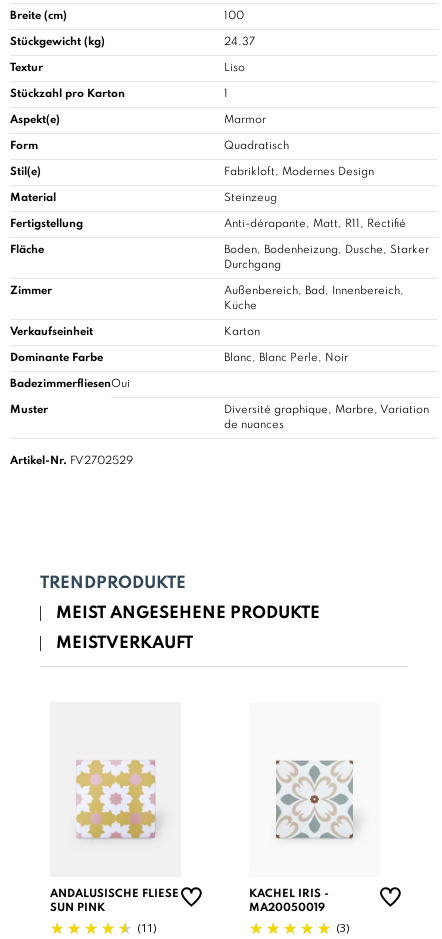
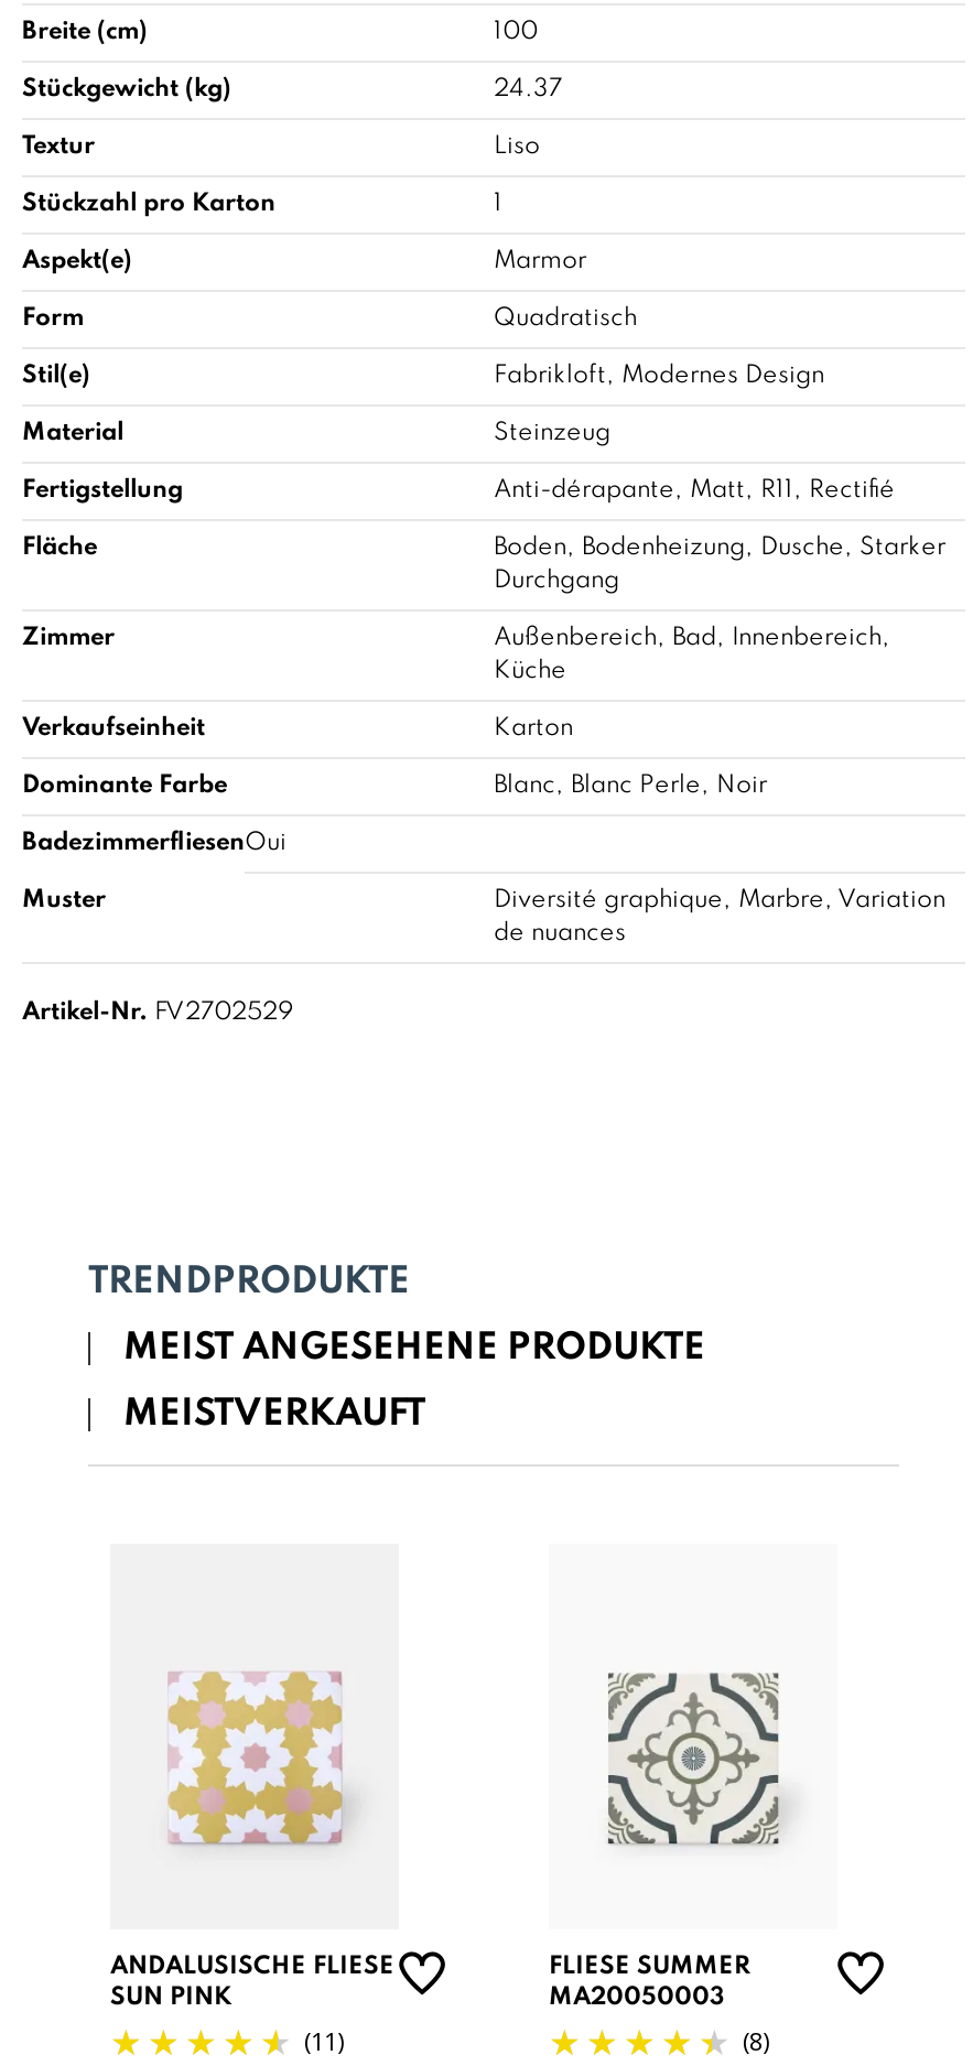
[276,760,354,839] [image] -> [608,1674,780,1846] [image]
[249,888,349,935] KACHEL IRIS - | MA20050019 | (3) -> [549,1953,769,2057] FLIESE SUMMER | MA20050003 | (8)

